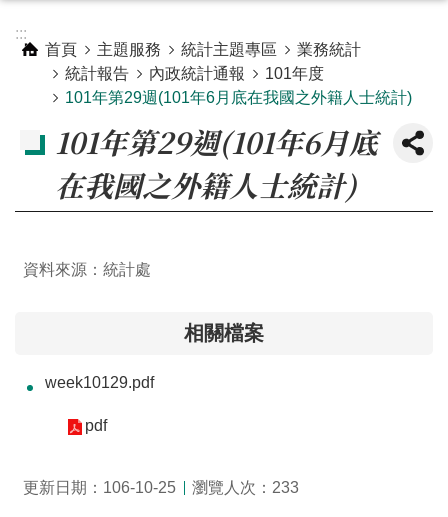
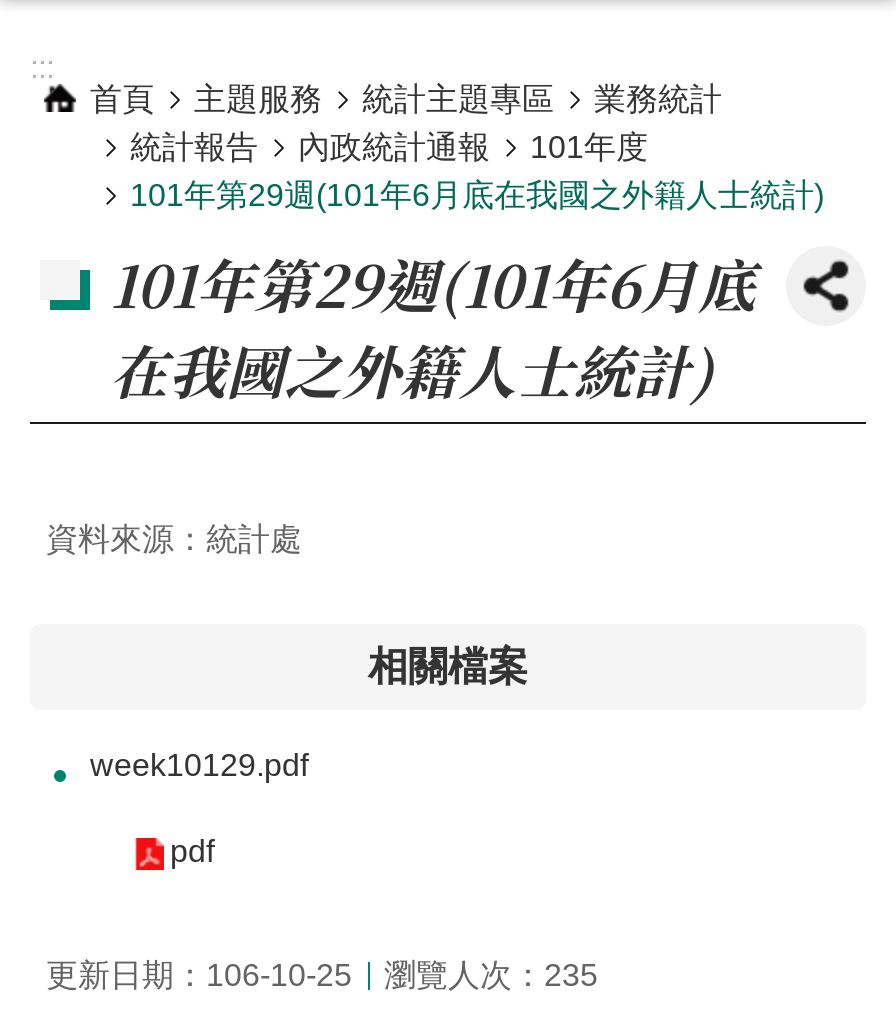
[192,478,299,496] 瀏覽人次：233 -> [384,957,598,993] 瀏覽人次：235

